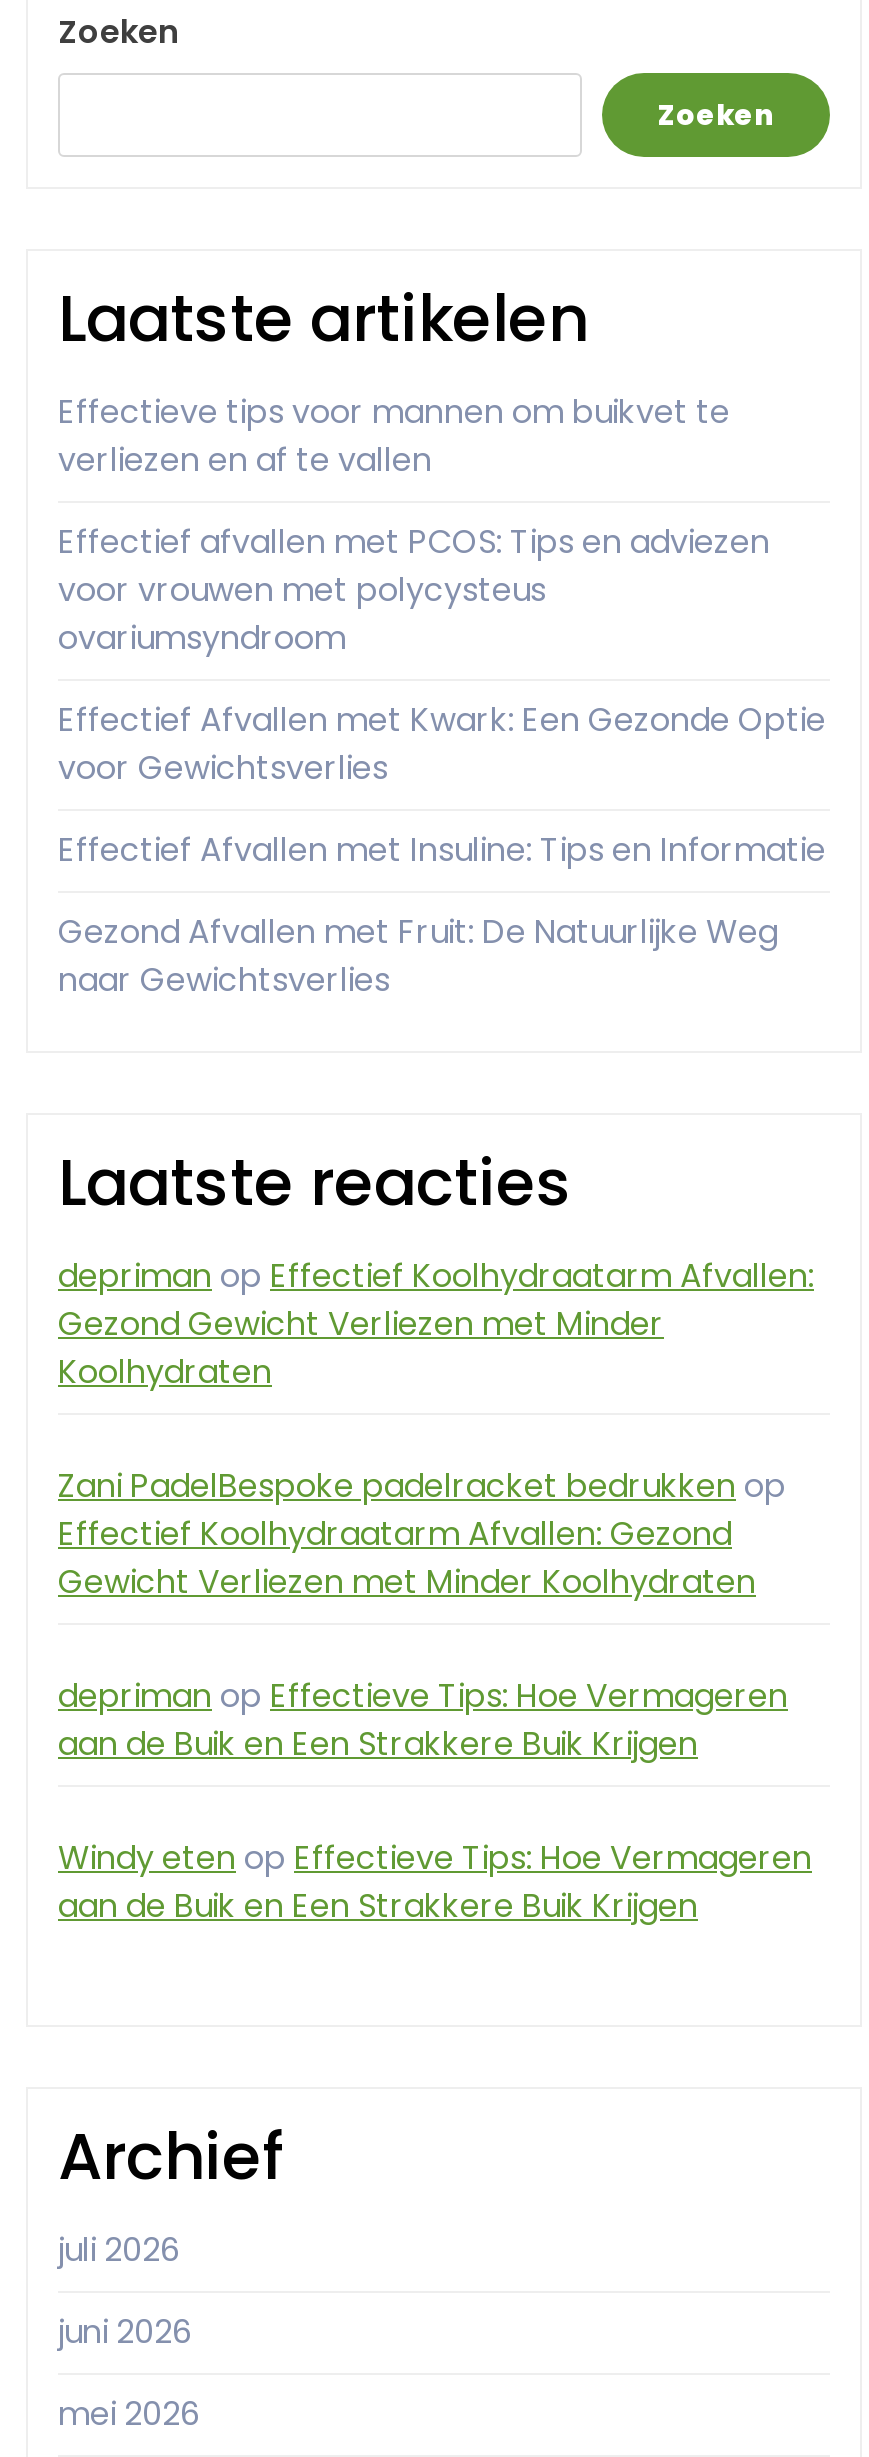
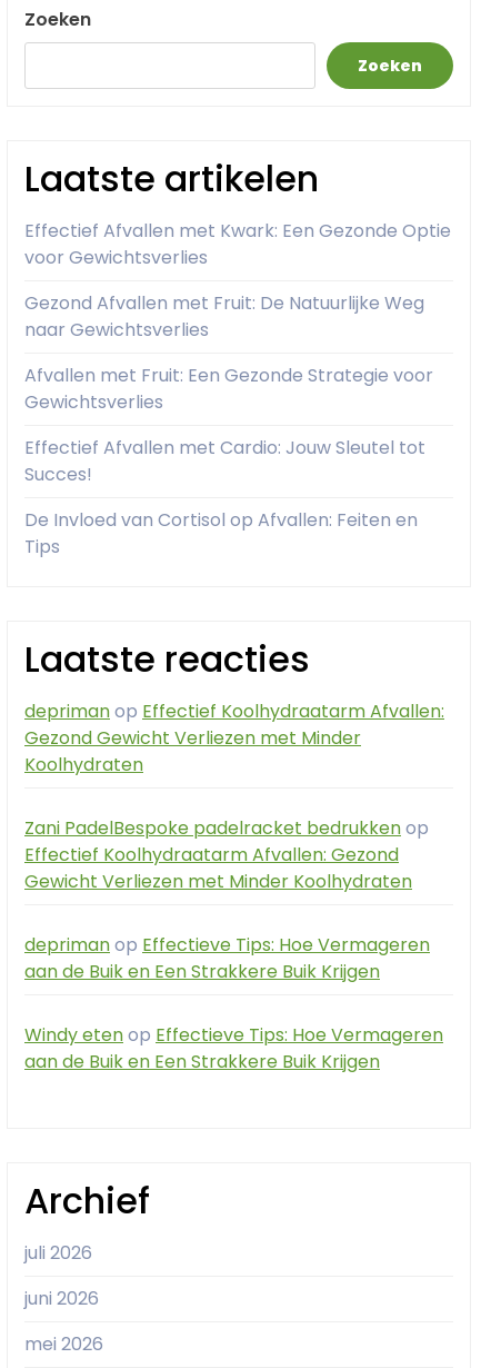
[58,390,770,662] Effectieve tips voor mannen om buikvet te | verliezen en af te vallen | Effectief afvallen met PCOS: Tips en adviezen | voor vrouwen met polycysteus | ovariumsyndroom -> none
moved [58,698,826,792] -> [24,218,451,271]: Effectief Afvallen met Kwark: Een Gezonde Optie | voor Gewichtsverlies
[58,828,826,874] Effectief Afvallen met Insuline: Tips en Informatie -> none
moved [58,910,778,1004] -> [24,291,424,343]: Gezond Afvallen met Fruit: De Natuurlijke Weg | naar Gewichtsverlies
none -> [24,363,433,560] Afvallen met Fruit: Een Gezonde Strategie voor | Gewichtsverlies | Effectief Afvallen met Cardio: Jouw Sleutel tot | Succes! | De Invloed van Cortisol op Afvallen: Feiten en | Tips

